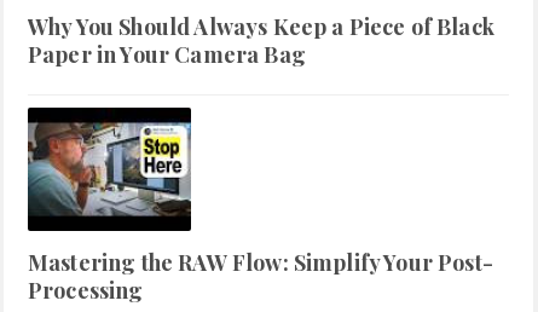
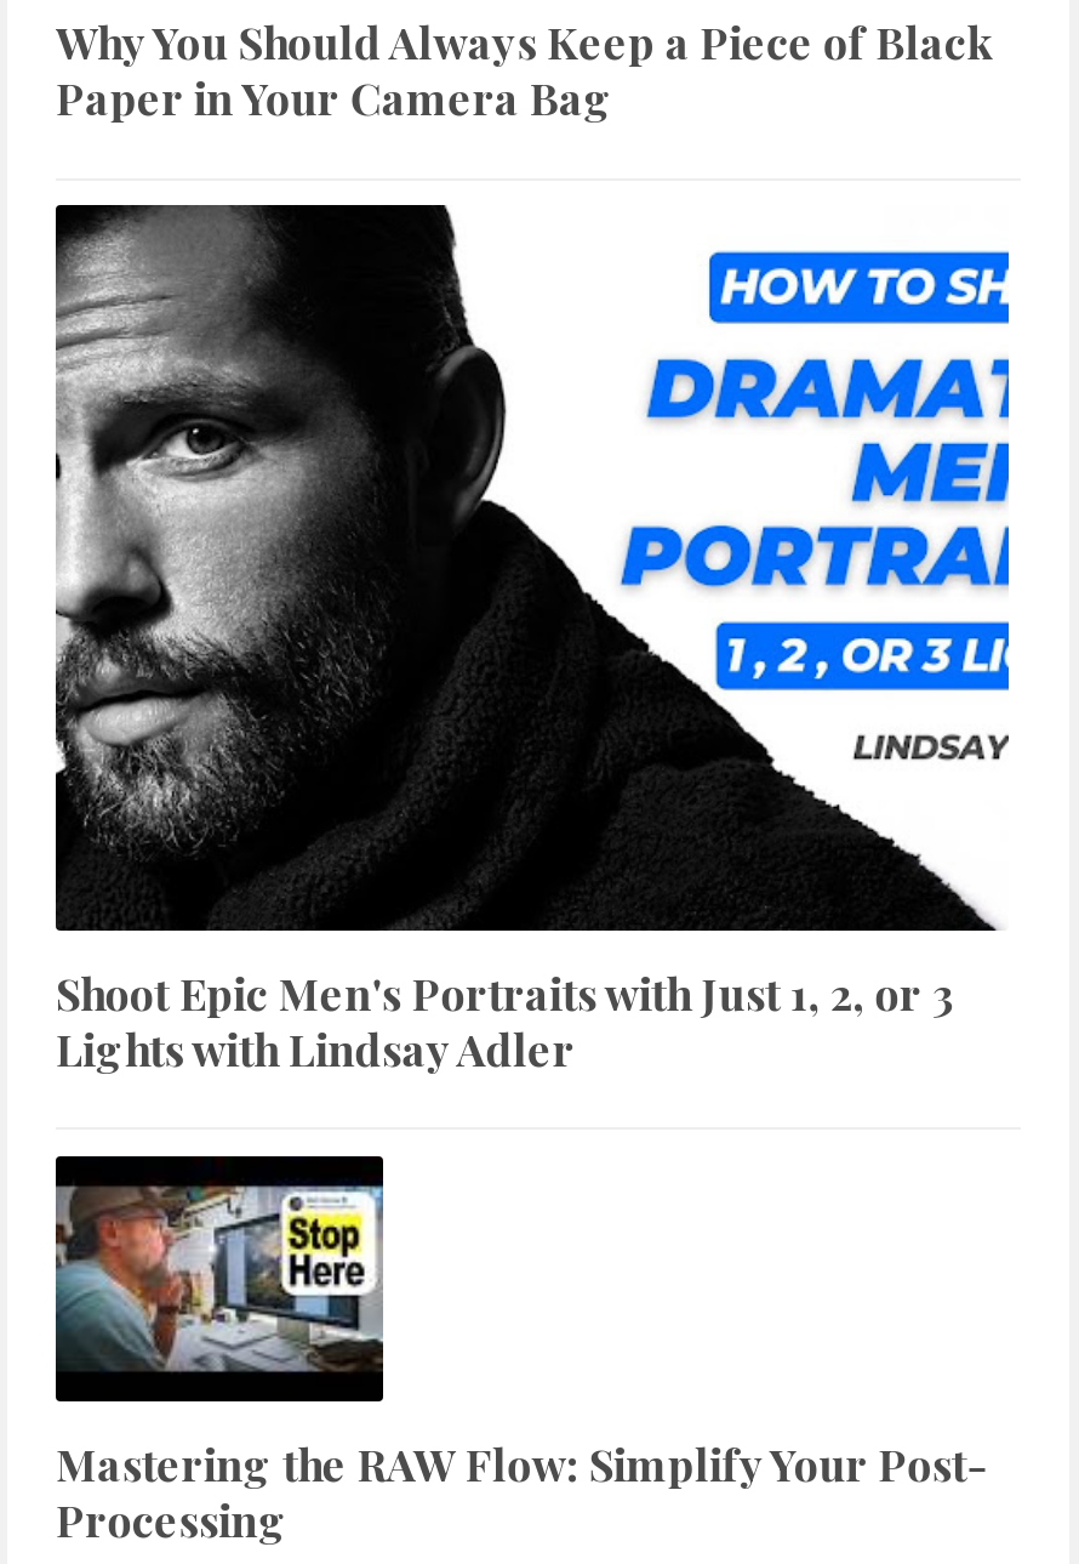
none -> [53,203,1011,1078] [image] | Shoot Epic Men's Portraits with Just 1, 2, or 3 | Lights with Lindsay Adler

